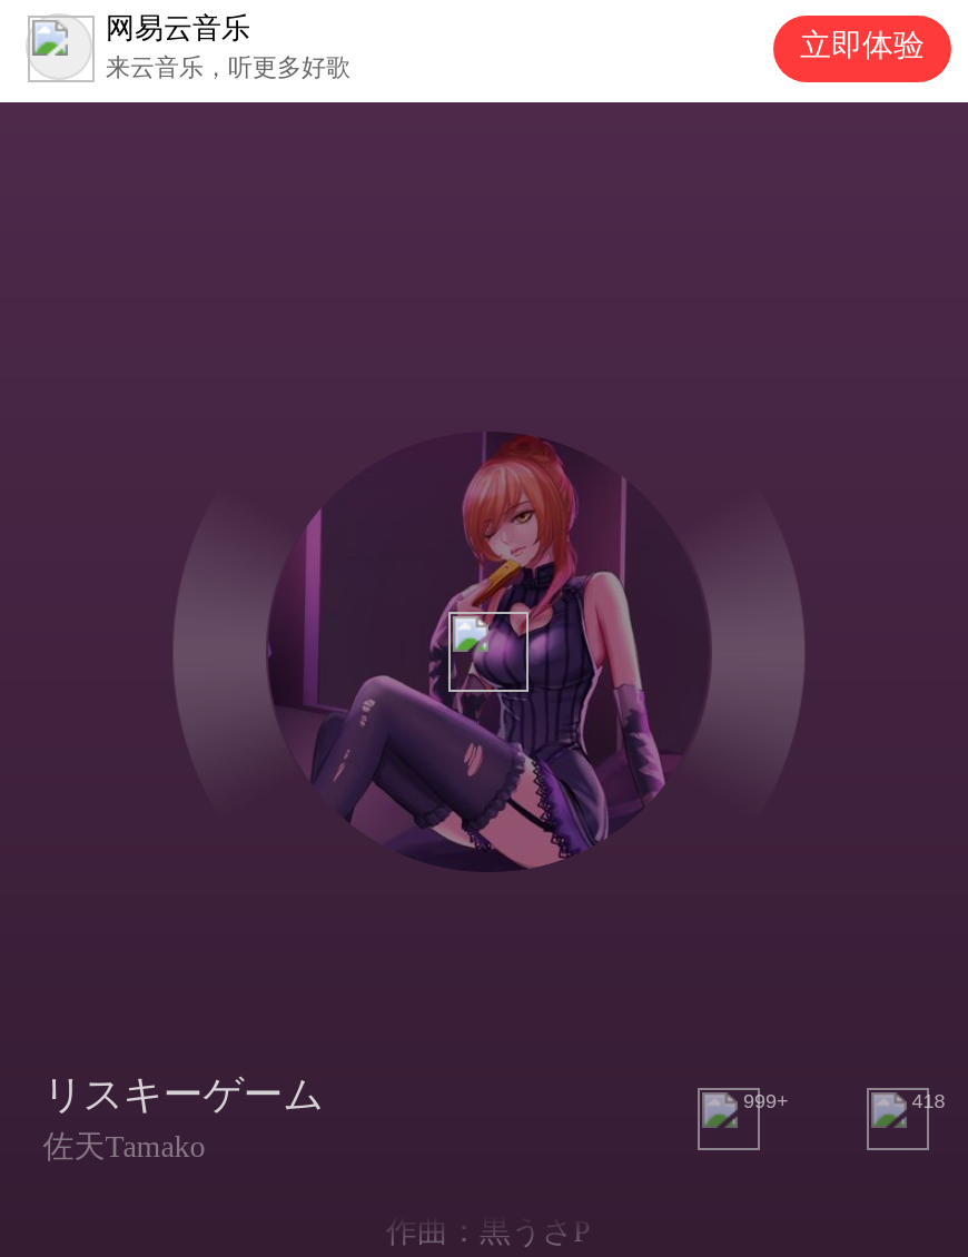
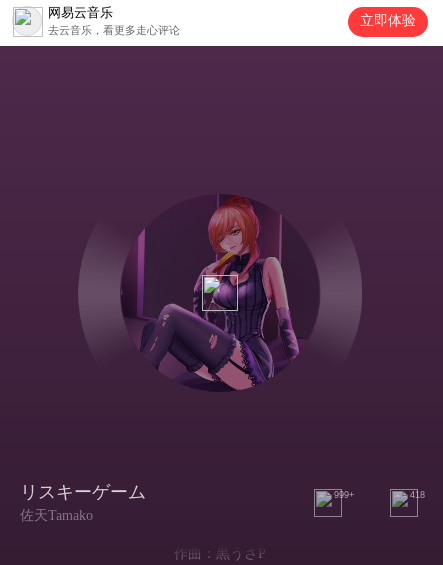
[106,53,350,80] 来云音乐，听更多好歌 -> [48,24,180,36] 去云音乐，看更多走心评论

